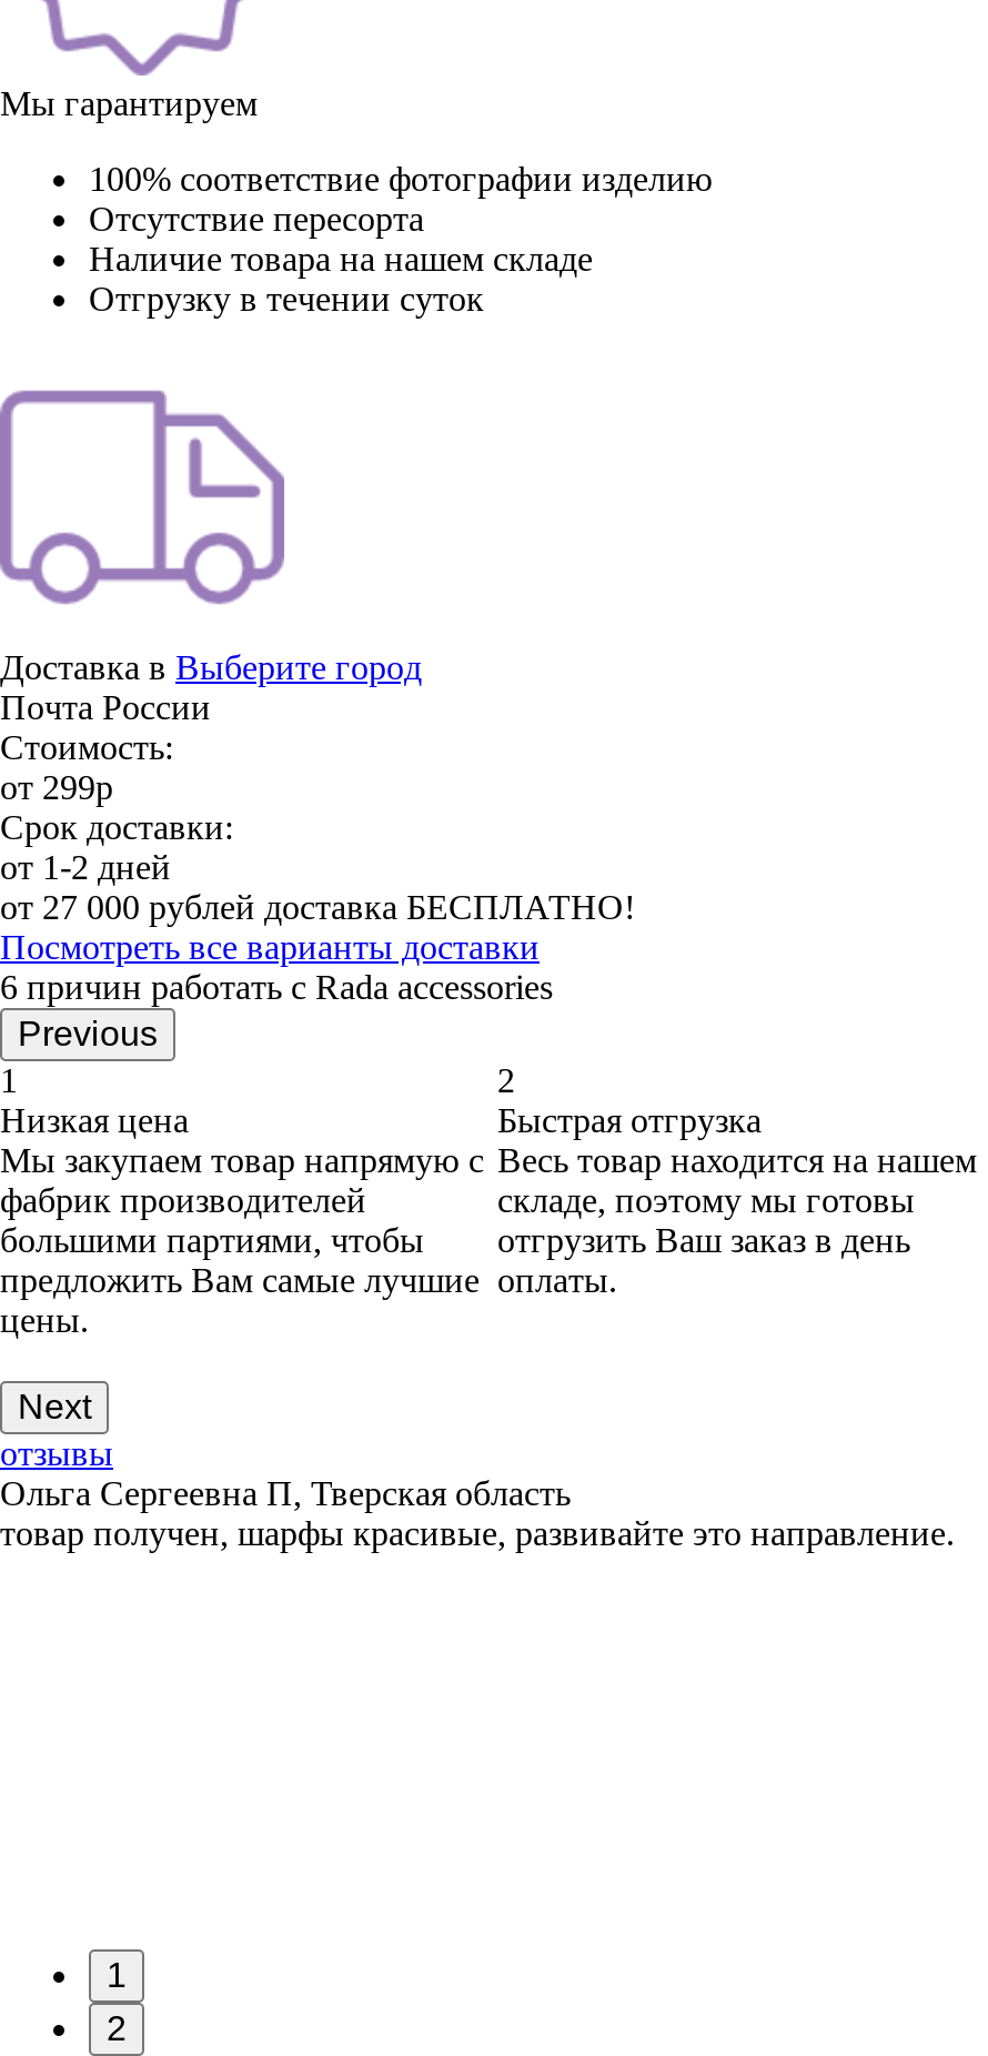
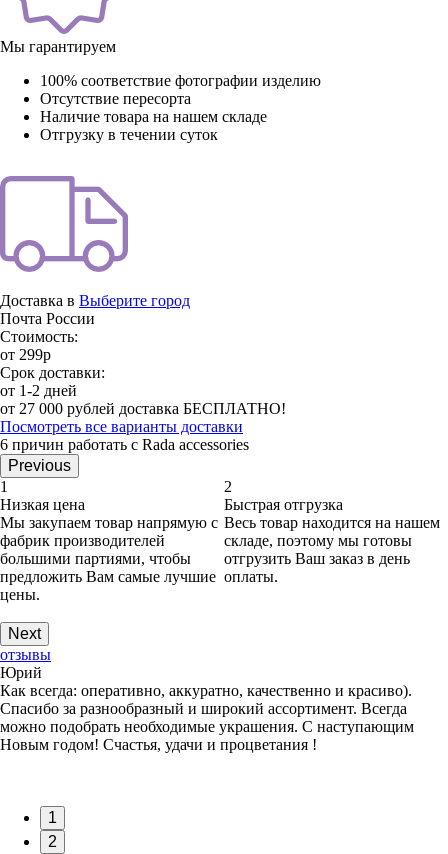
[0,1474,955,1552] Ольга Сергеевна П, Тверская область | товар получен, шарфы красивые, развивайте это направление. -> [0,664,414,753] Юрий | Как всегда: оперативно, аккуратно, качественно и красиво). | Спасибо за разнообразный и широкий ассортимент. Всегда | можно подобрать необходимые украшения. С наступающим | Новым годом! Счастья, удачи и процветания !

